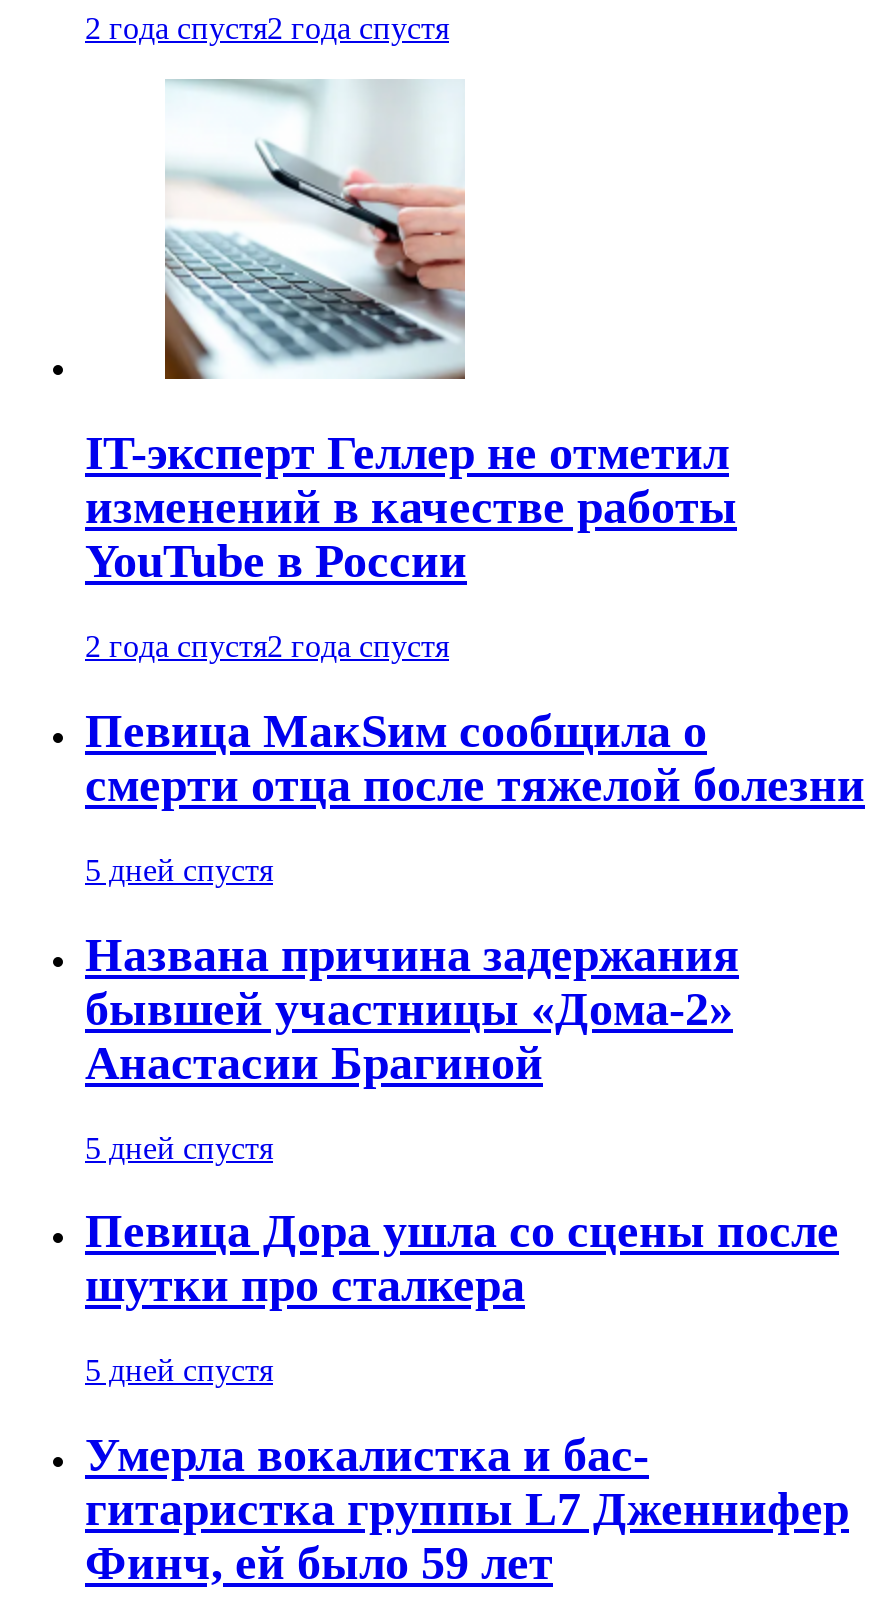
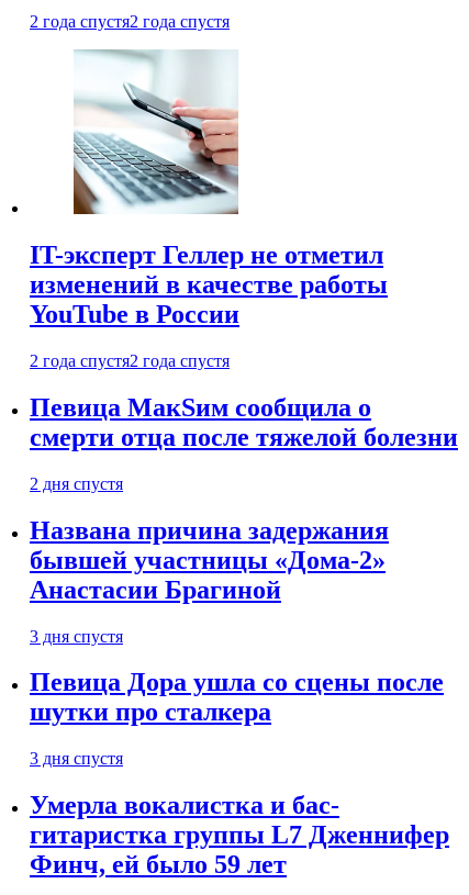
[85,853,273,887] 5 дней спустя -> [30,474,123,493] 2 дня спустя
[85,1130,273,1164] 5 дней спустя -> [30,627,123,645] 3 дня спустя
[85,1354,273,1388] 5 дней спустя -> [30,749,123,768] 3 дня спустя

